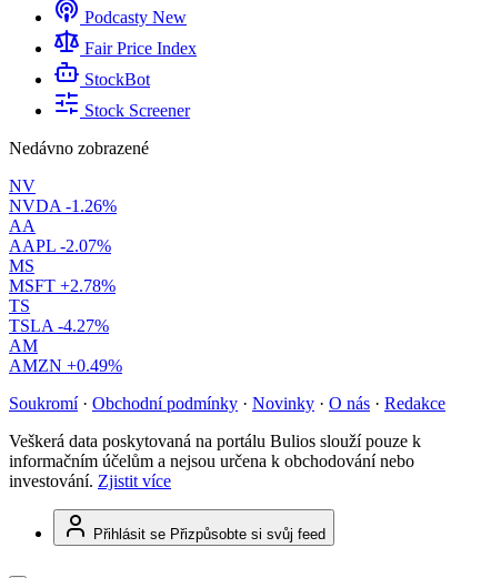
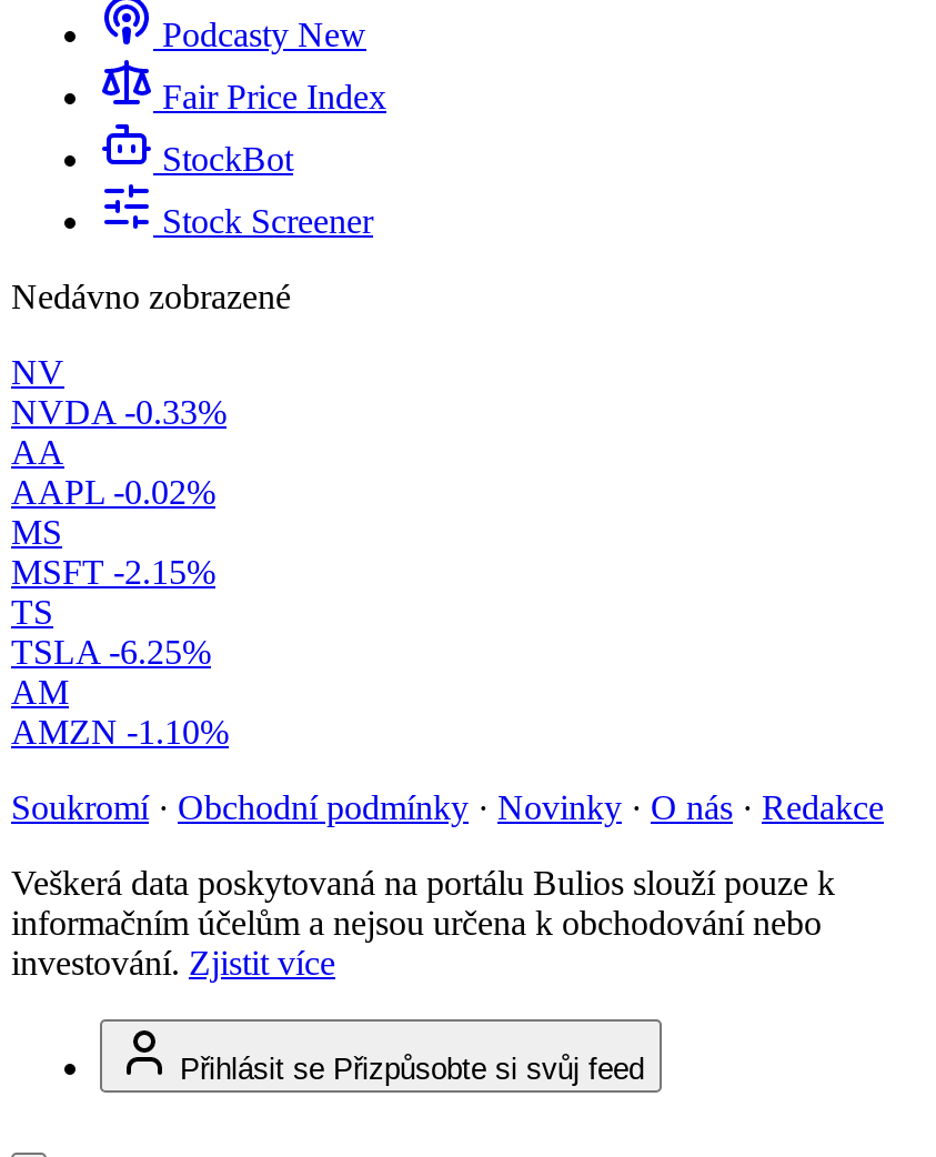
[9,196,117,215] NVDA -1.26% -> [11,393,227,431] NVDA -0.33%
[9,236,111,255] AAPL -2.07% -> [11,473,215,511] AAPL -0.02%
[9,276,116,295] MSFT +2.78% -> [11,553,215,591] MSFT -2.15%
[9,316,109,335] TSLA -4.27% -> [11,633,211,671] TSLA -6.25%
[9,356,122,375] AMZN +0.49% -> [11,713,229,751] AMZN -1.10%

